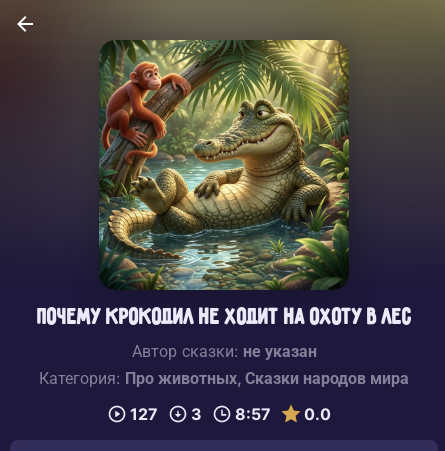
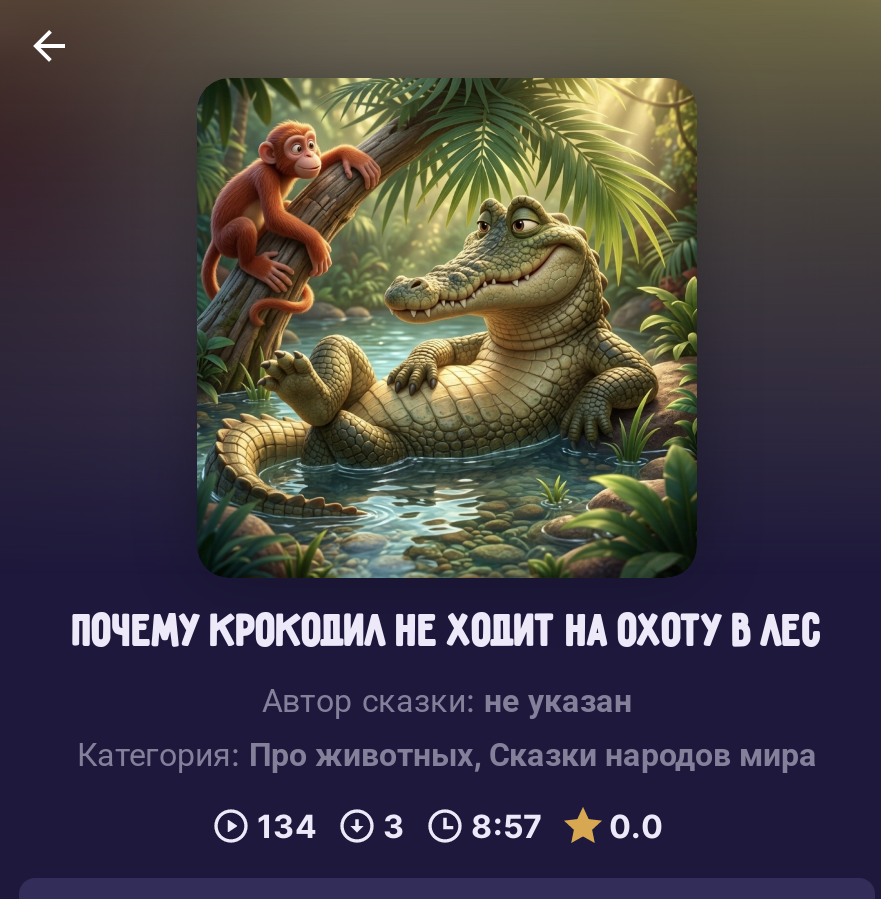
[130,404,331,424] 127 3 8:57 0.0 -> [257,805,663,845] 134 3 8:57 0.0

